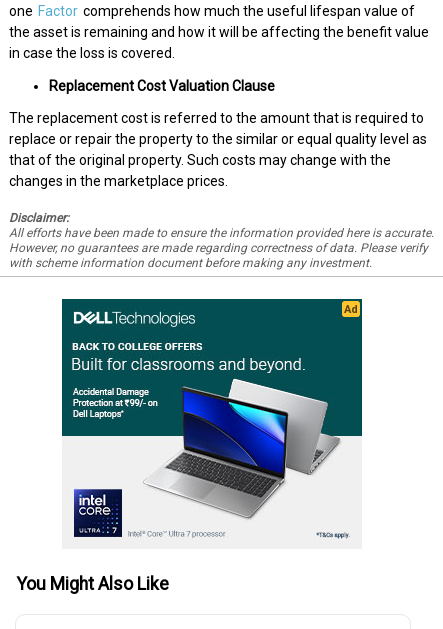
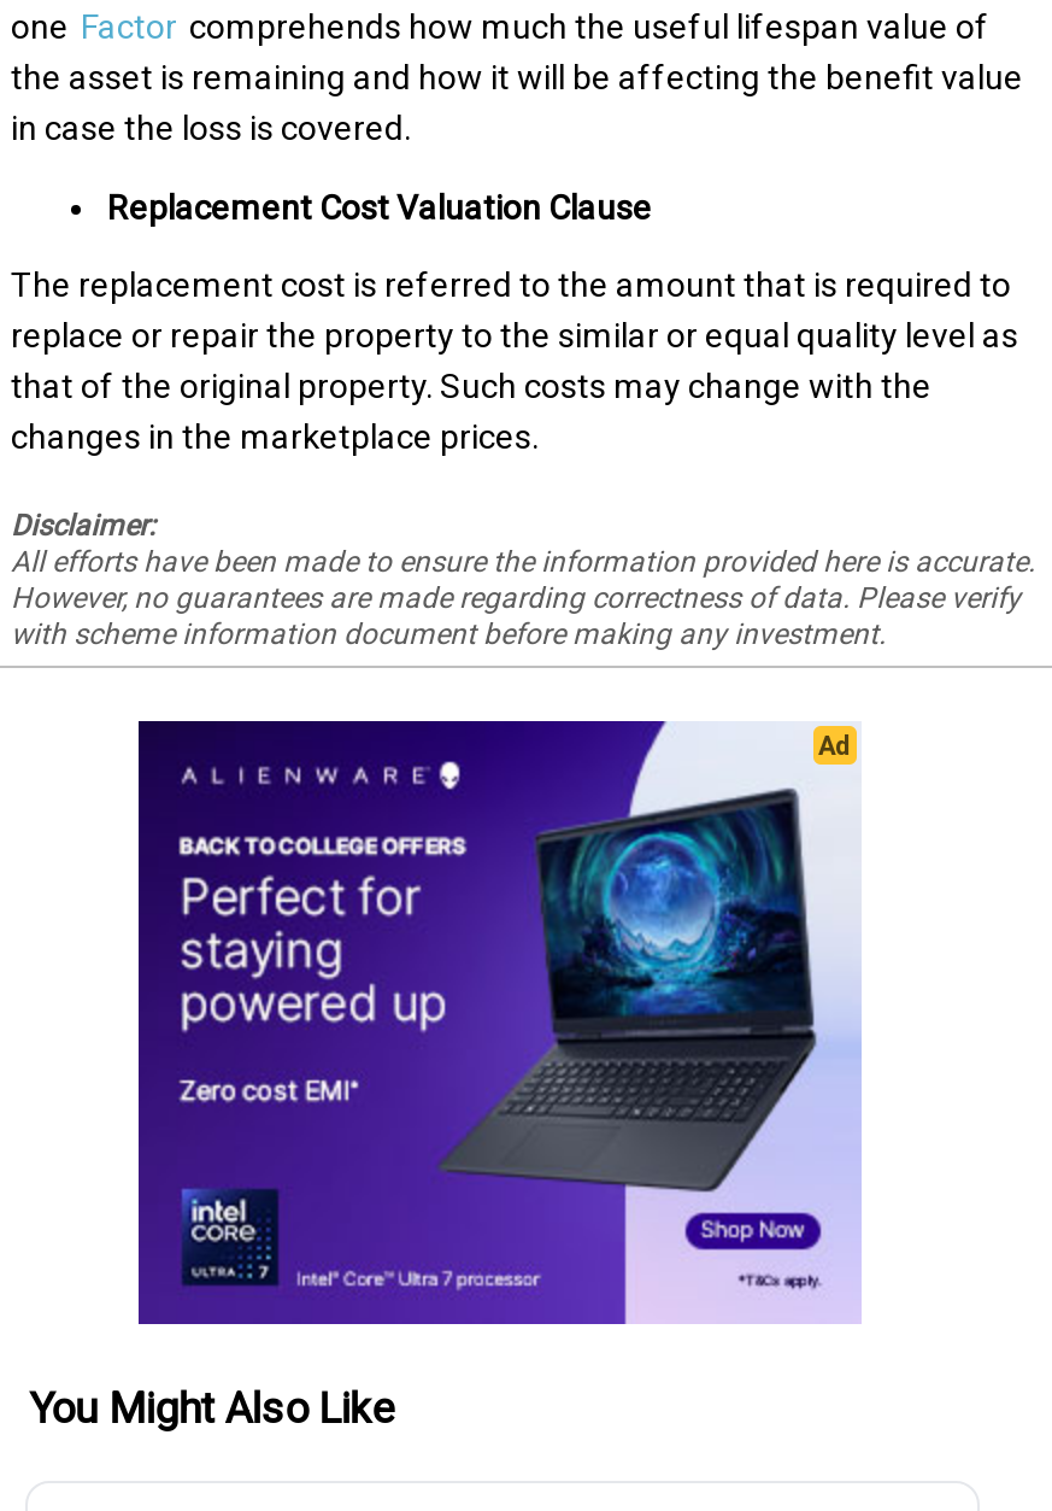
[61,298,363,549] [image] -> [136,721,862,1326] [image]

